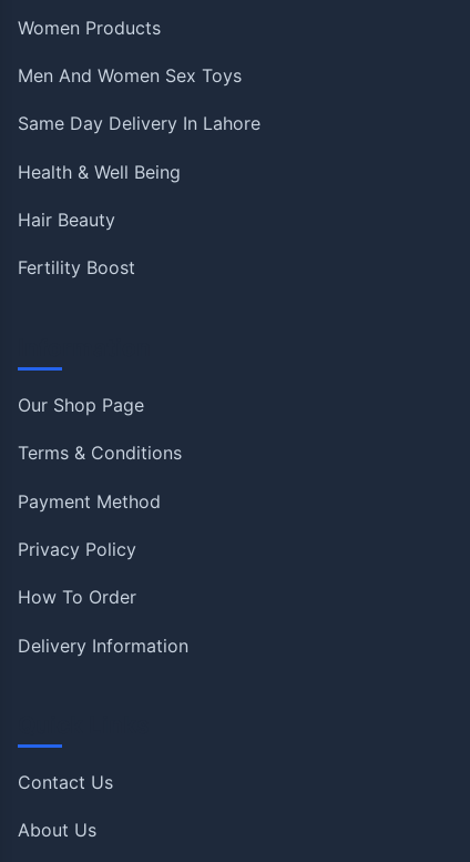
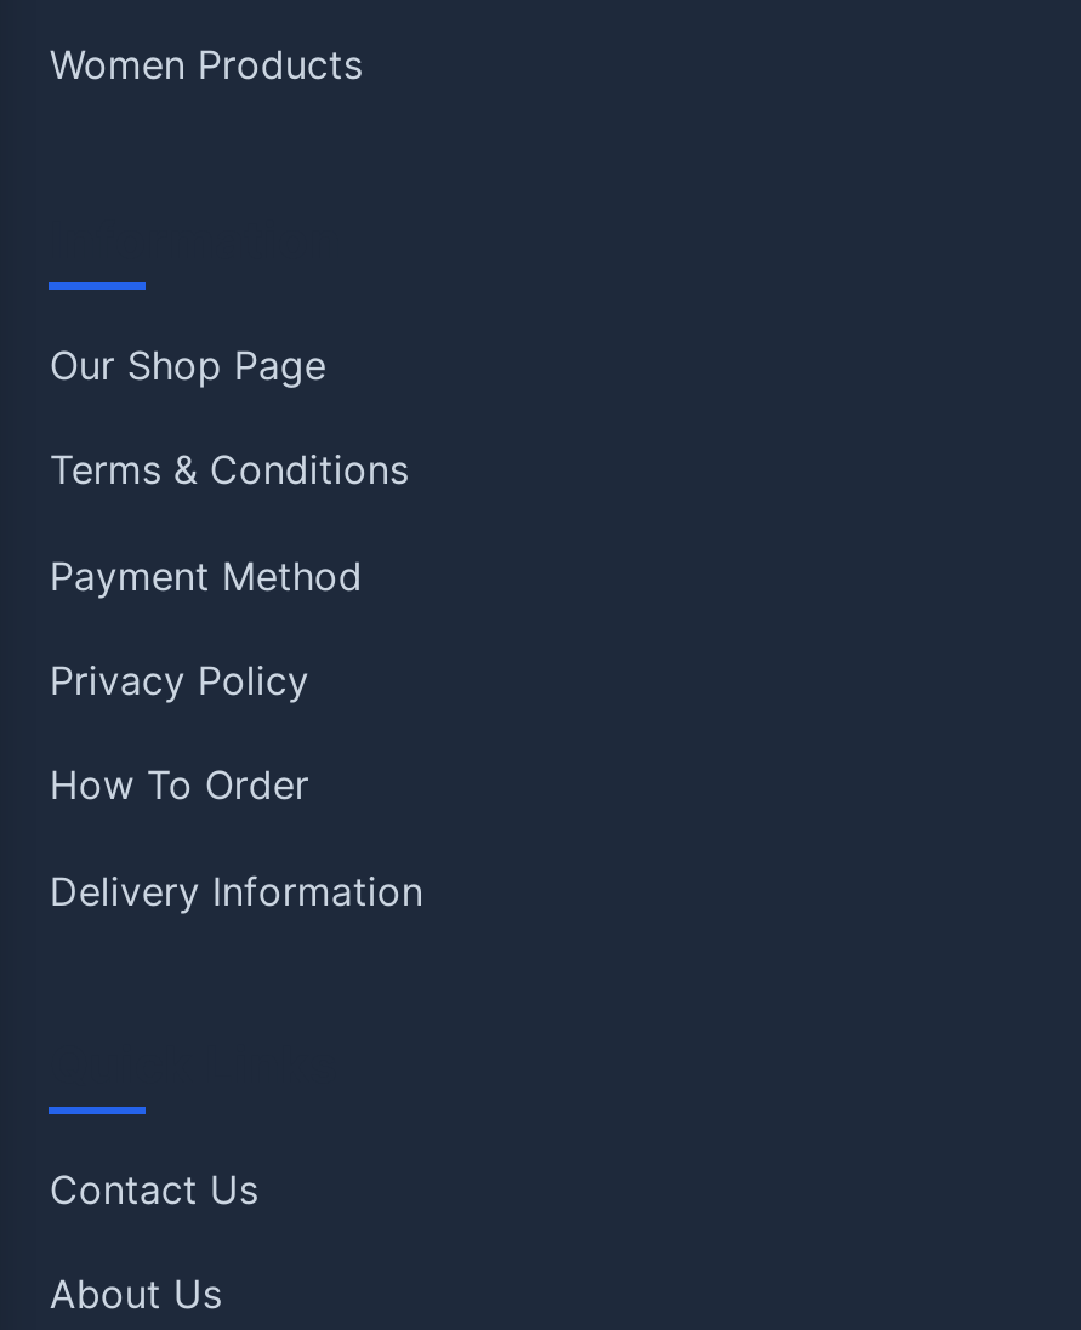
[18,64,261,279] Men And Women Sex Toys | Same Day Delivery In Lahore | Health & Well Being | Hair Beauty | Fertility Boost -> none

